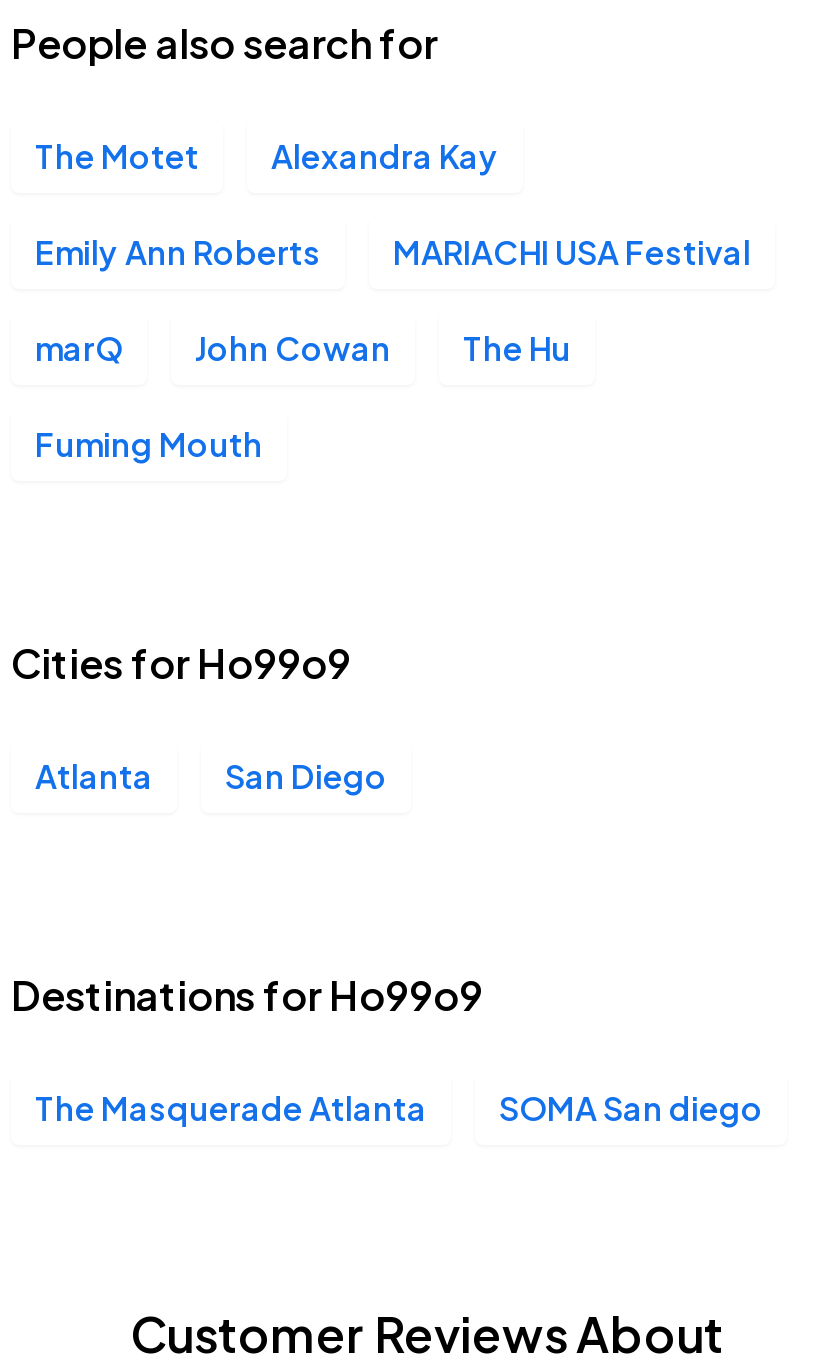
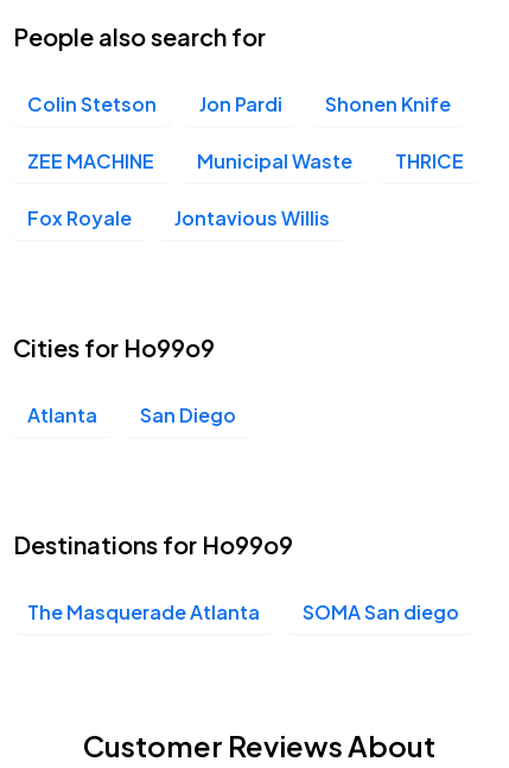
[35,135,751,465] The Motet | Alexandra Kay | Emily Ann Roberts | MARIACHI USA Festival | marQ | John Cowan | The Hu | Fuming Mouth -> [27,91,464,230] Colin Stetson | Jon Pardi | Shonen Knife | ZEE MACHINE | Municipal Waste | THRICE | Fox Royale | Jontavious Willis

